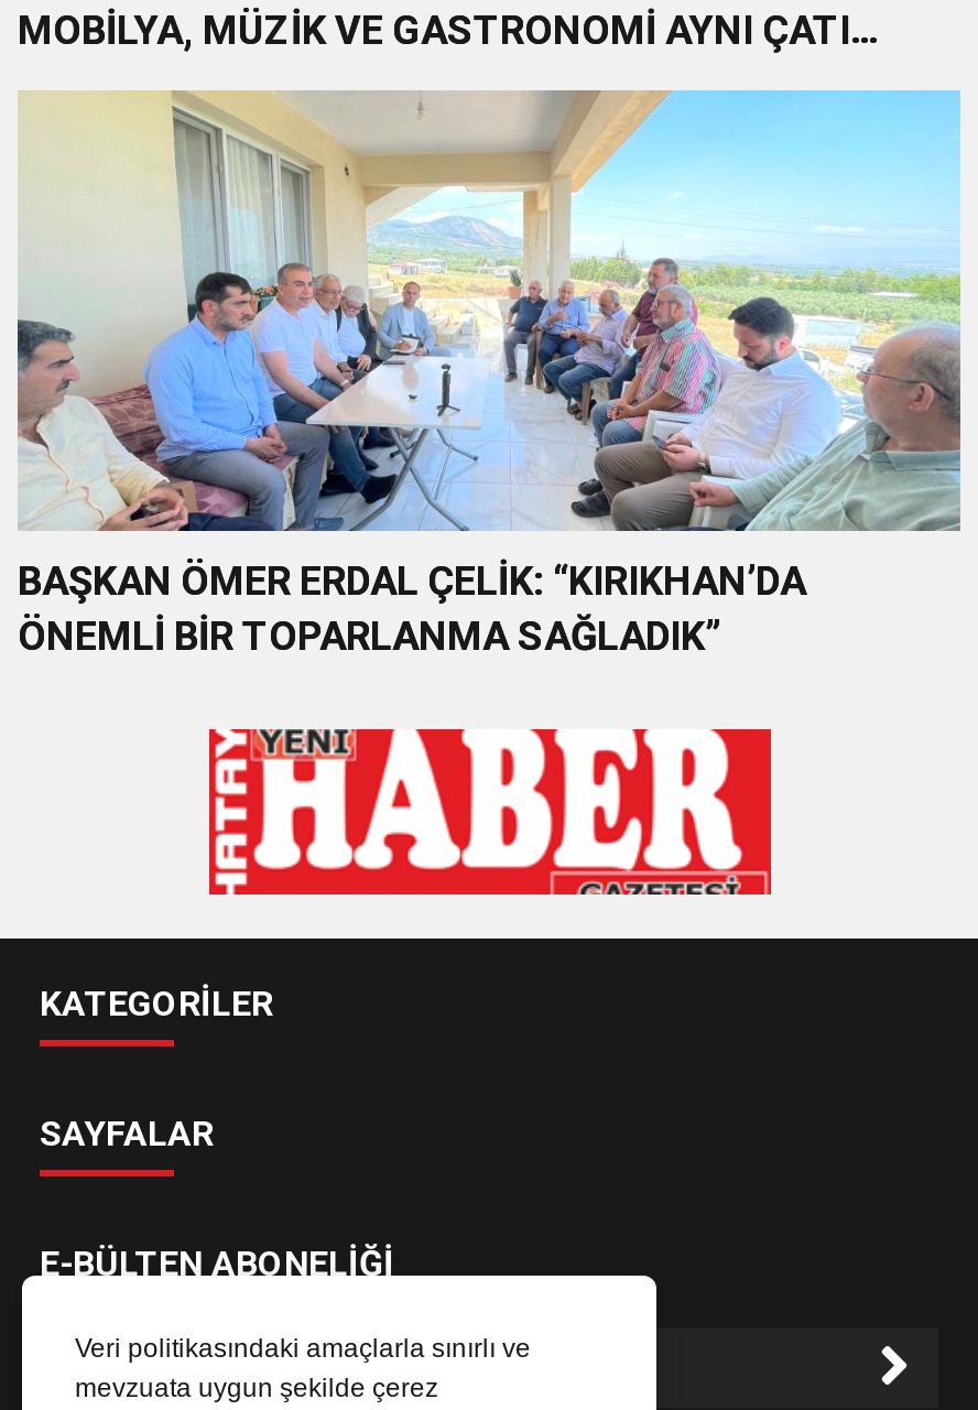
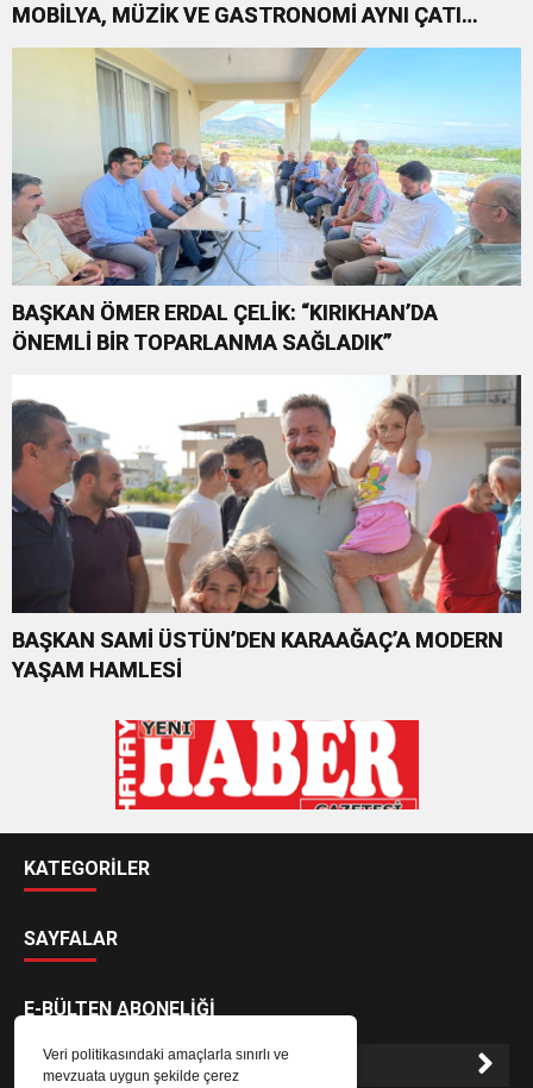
none -> [11,374,522,683] [image] | BAŞKAN SAMİ ÜSTÜN’DEN KARAAĞAÇ’A MODERN | YAŞAM HAMLESİ

